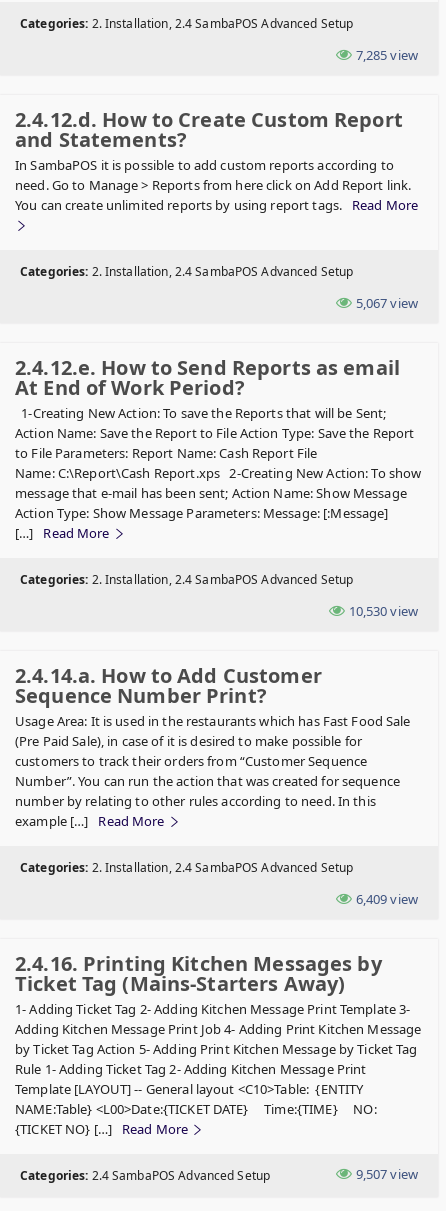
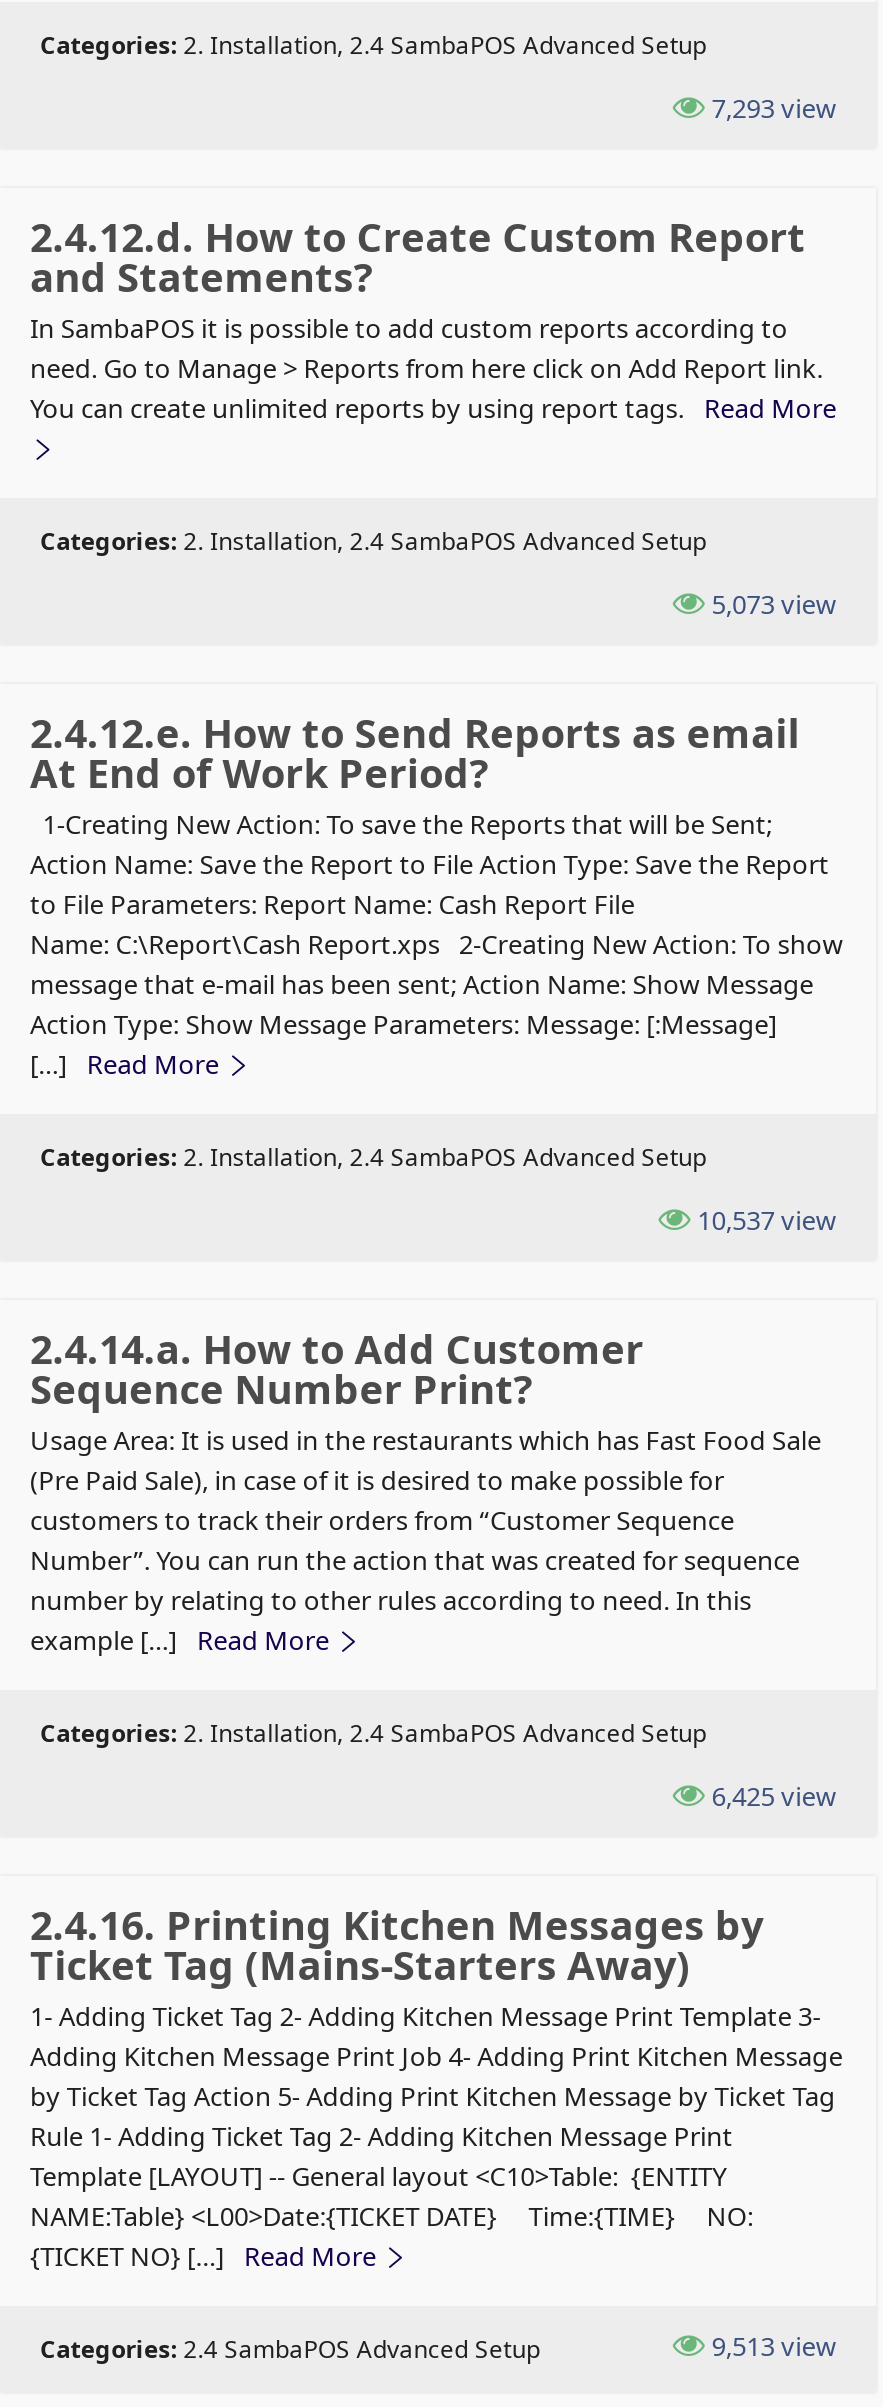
[356,46,418,64] 7,285 view -> [711,90,836,126] 7,293 view
[356,294,418,312] 5,067 view -> [711,586,836,622] 5,073 view
[349,602,418,620] 10,530 view -> [697,1202,836,1238] 10,537 view
[356,890,418,908] 6,409 view -> [711,1778,836,1814] 6,425 view
[356,1165,418,1183] 9,507 view -> [711,2328,836,2364] 9,513 view

